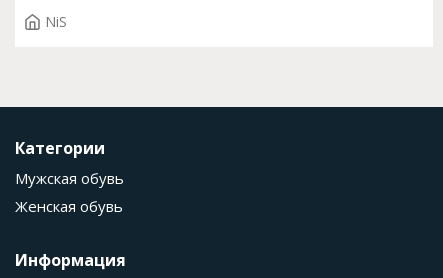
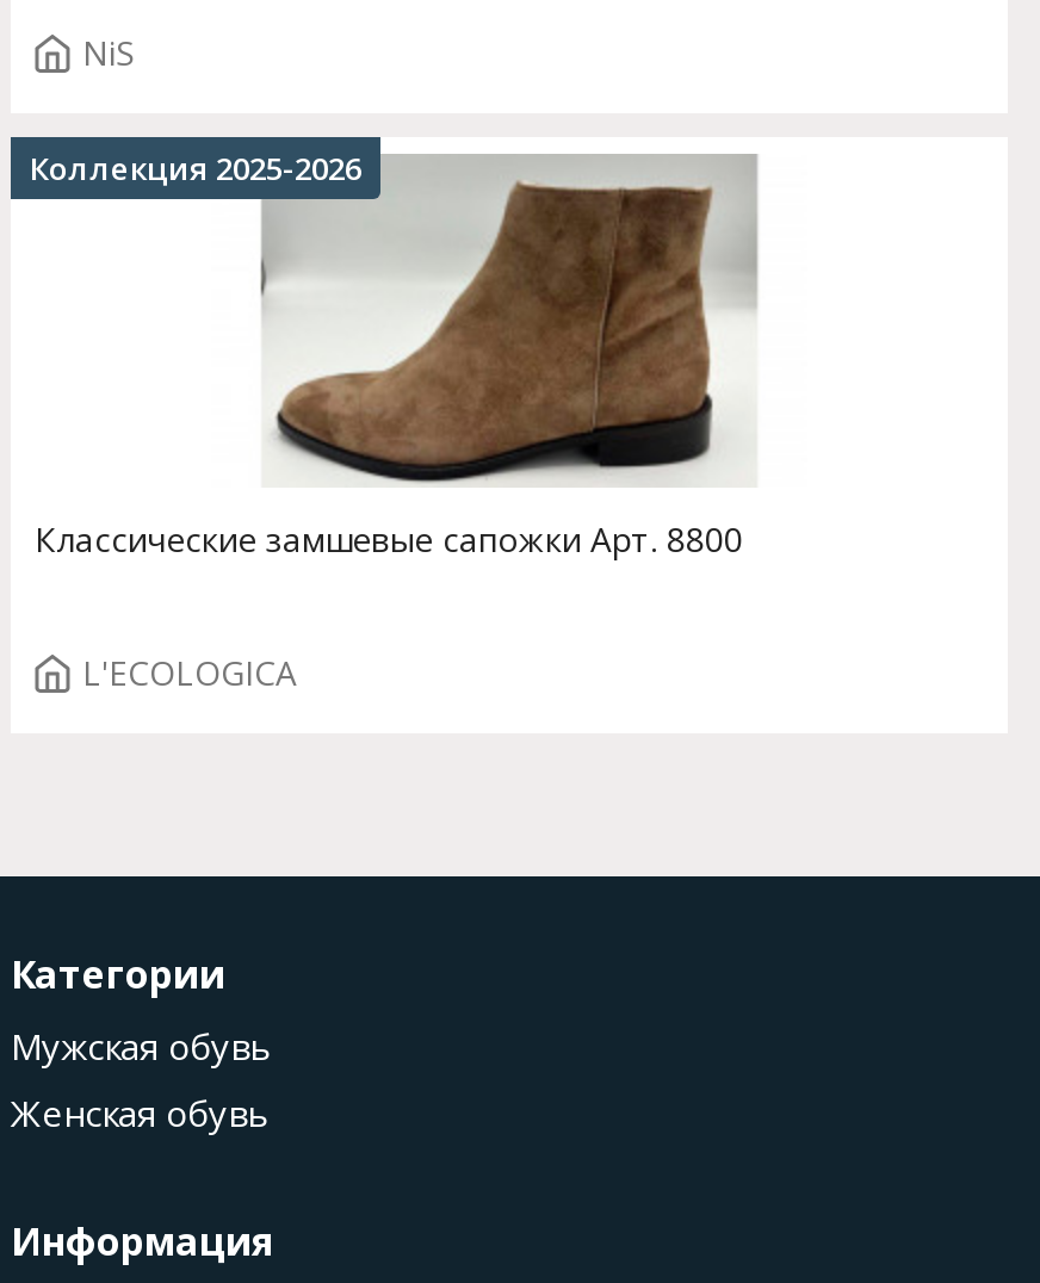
none -> [30,147,760,485] [image] | Коллекция 2025-2026
none -> [35,516,743,695] Классические замшевые сапожки Арт. 8800 | L'ECOLOGICA

